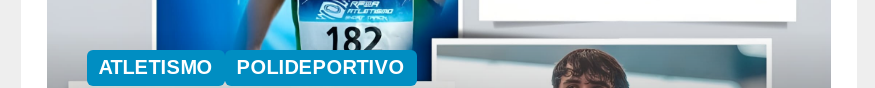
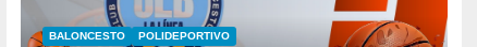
[99,57,213,79] ATLETISMO -> [49,30,125,42] BALONCESTO

